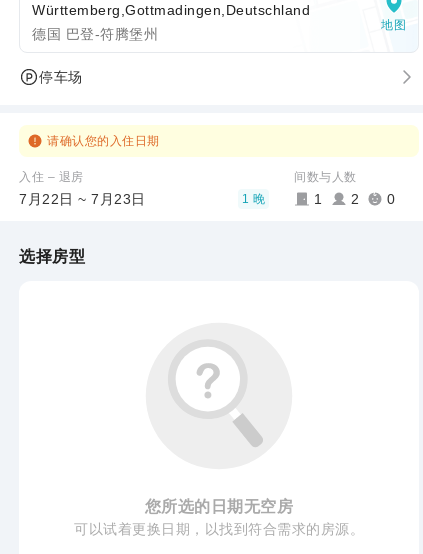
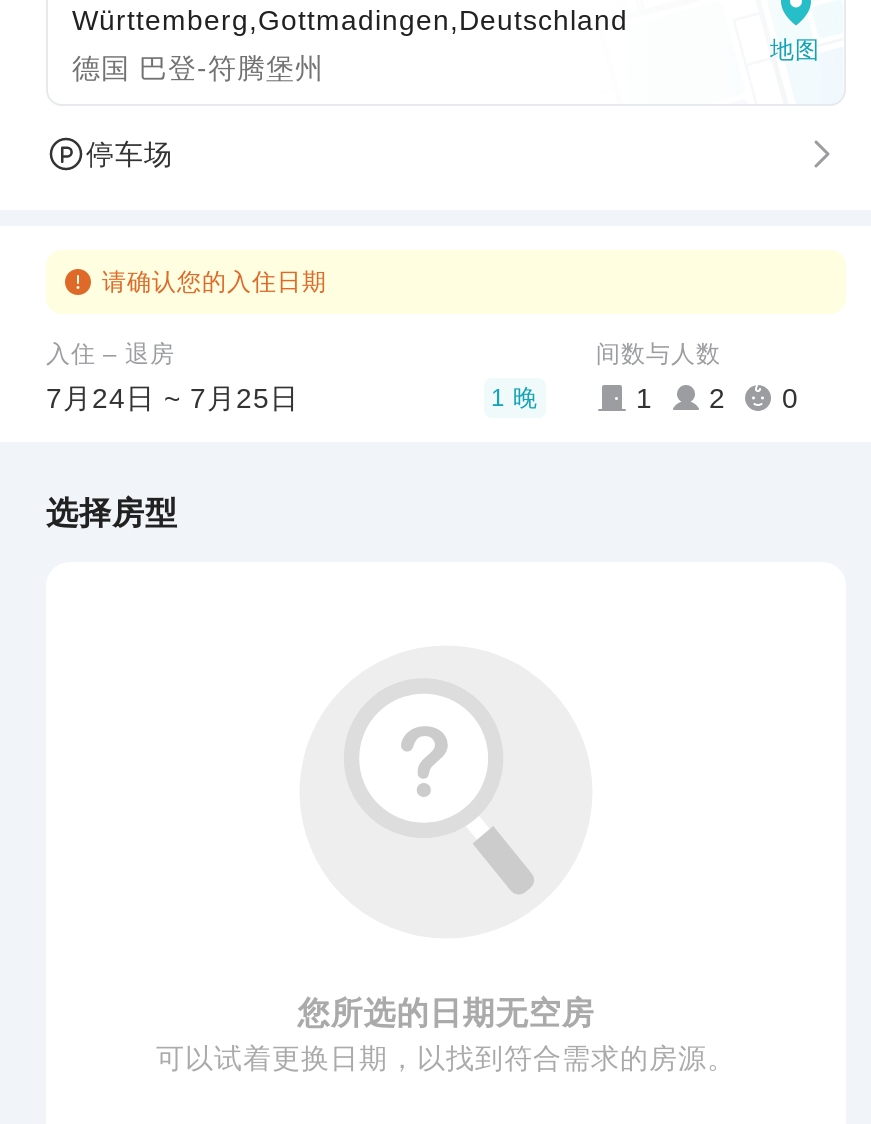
[19,191,145,207] 7月22日 ~ 7月23日 -> [46,382,299,414] 7月24日 ~ 7月25日

